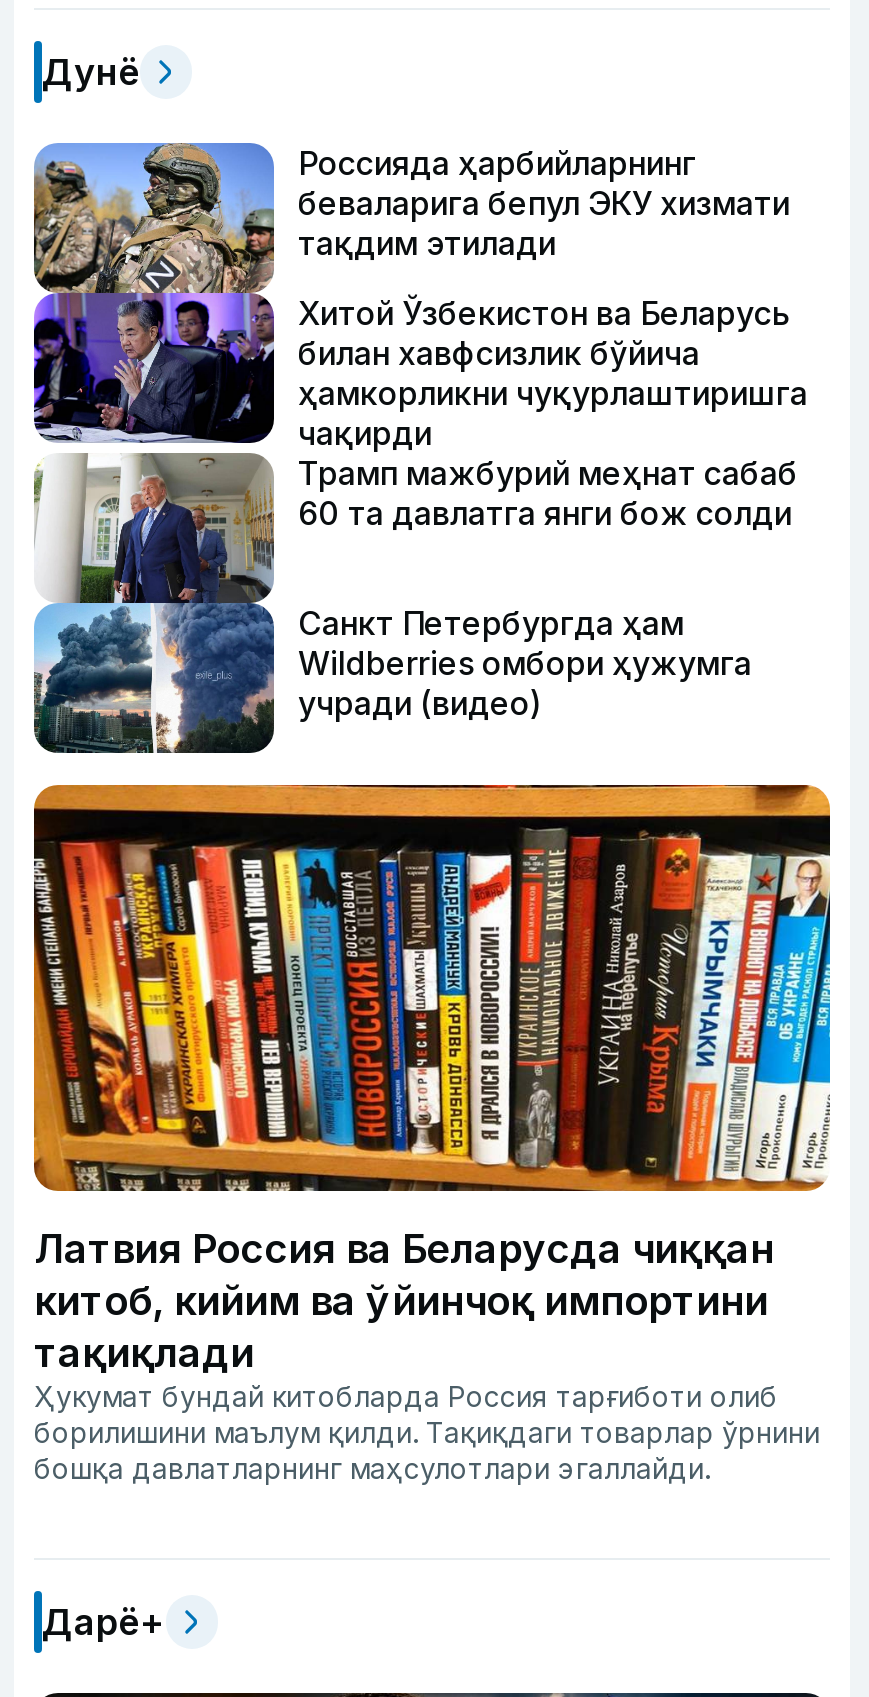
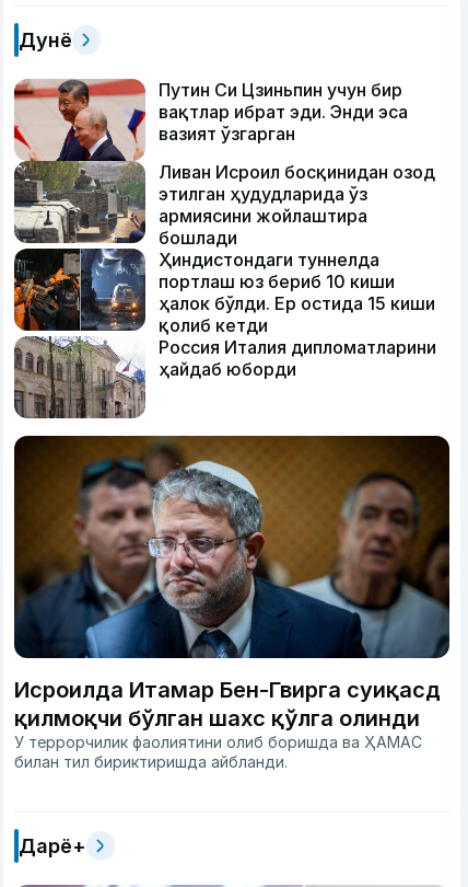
[32,141,808,763] [image] | Россияда ҳарбийларнинг | беваларига бепул ЭКУ хизмати | тақдим этилади | Хитой Ўзбекистон ва Беларусь | билан хавфсизлик бўйича | ҳамкорликни чуқурлаштиришга | чақирди | Трамп мажбурий меҳнат сабаб | 60 та давлатга янги бож солди | Санкт Петербургда ҳам | Wildberries омбори ҳужумга | учради (видео) -> [13,78,436,419] [image] | Путин Си Цзиньпин учун бир | вақтлар ибрат эди. Энди эса | вазият ўзгарган | Ливан Исроил босқинидан озод | этилган ҳудудларида ўз | армиясини жойлаштира | бошлади | Ҳиндистондаги туннелда | портлаш юз бериб 10 киши | ҳалок бўлди. Ер остида 15 киши | қолиб кетди | Россия Италия дипломатларини | ҳайдаб юборди
[32,783,832,1485] [image] | Латвия Россия ва Беларусда чиққан | китоб, кийим ва ўйинчоқ импортини | тақиқлади | Ҳукумат бундай китобларда Россия тарғиботи олиб | борилишини маълум қилди. Тақиқдаги товарлар ўрнини | бошқа давлатларнинг маҳсулотлари эгаллайди. -> [13,430,451,771] [image] | Исроилда Итамар Бен-Гвирга суиқасд | қилмоқчи бўлган шахс қўлга олинди | У террорчилик фаолиятини олиб боришда ва ҲАМАС | билан тил бириктиришда айбланди.

